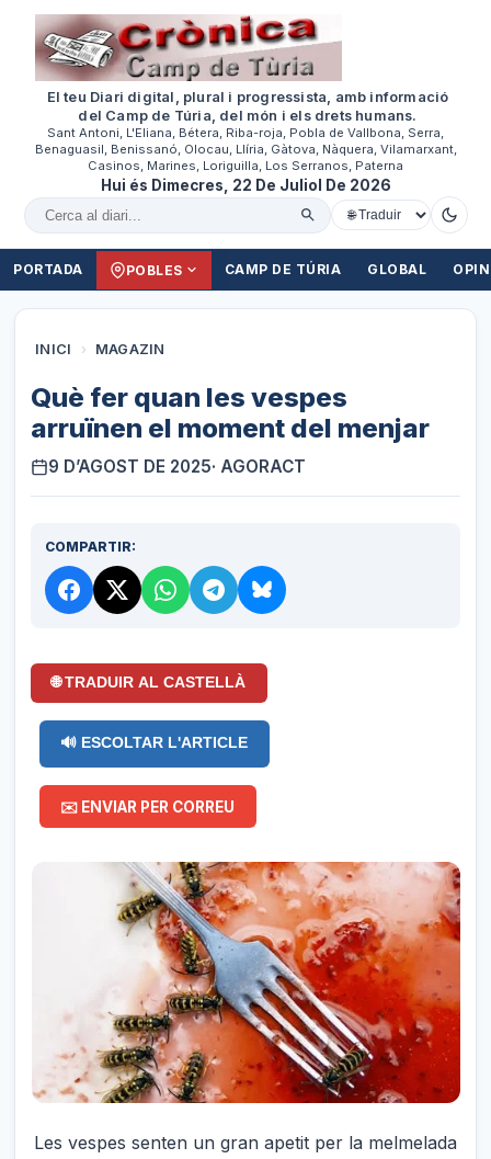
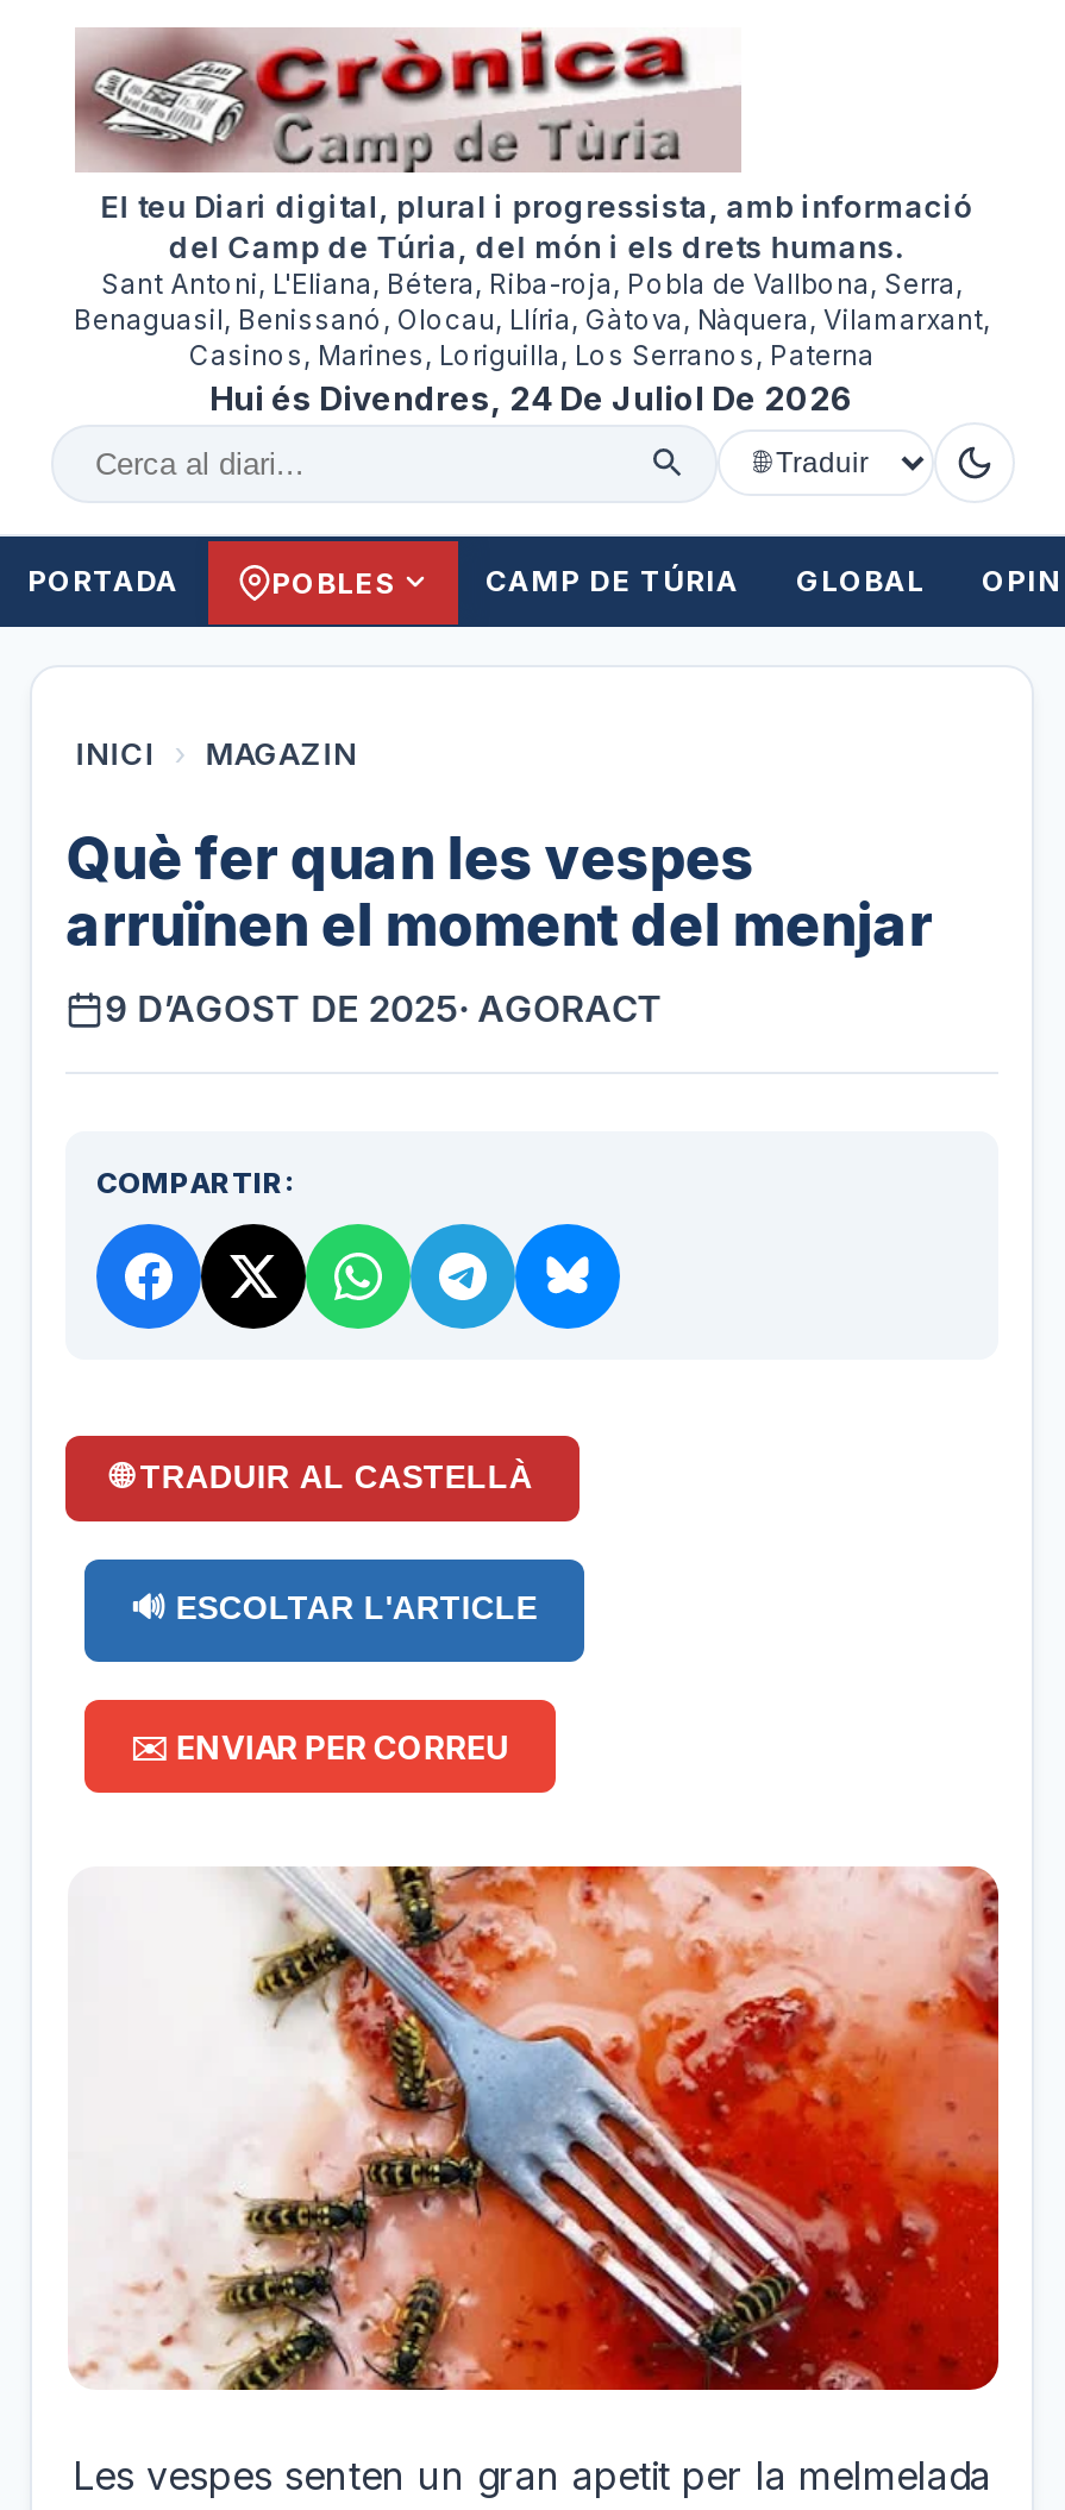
[100,177,391,195] Hui és Dimecres, 22 De Juliol De 2026 -> [209,380,854,418] Hui és Divendres, 24 De Juliol De 2026

